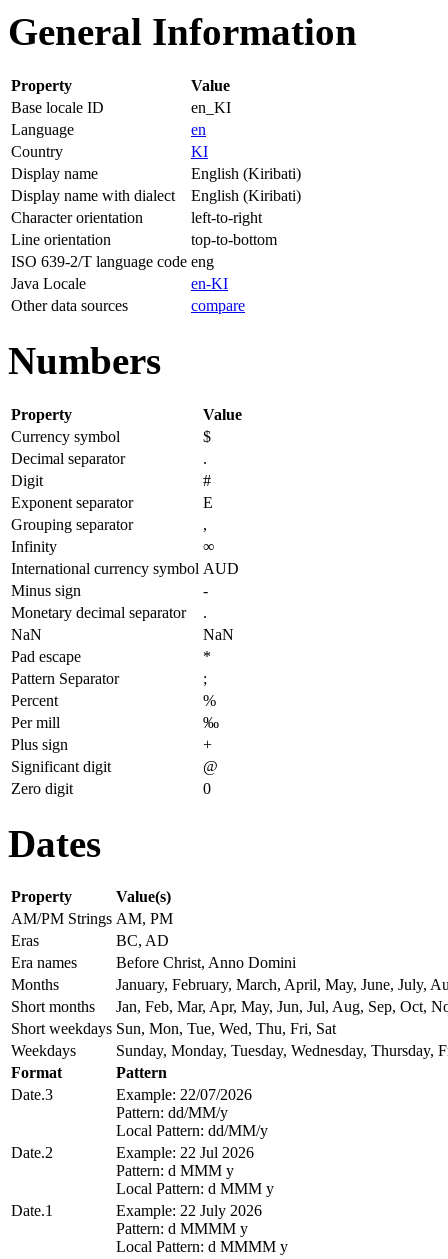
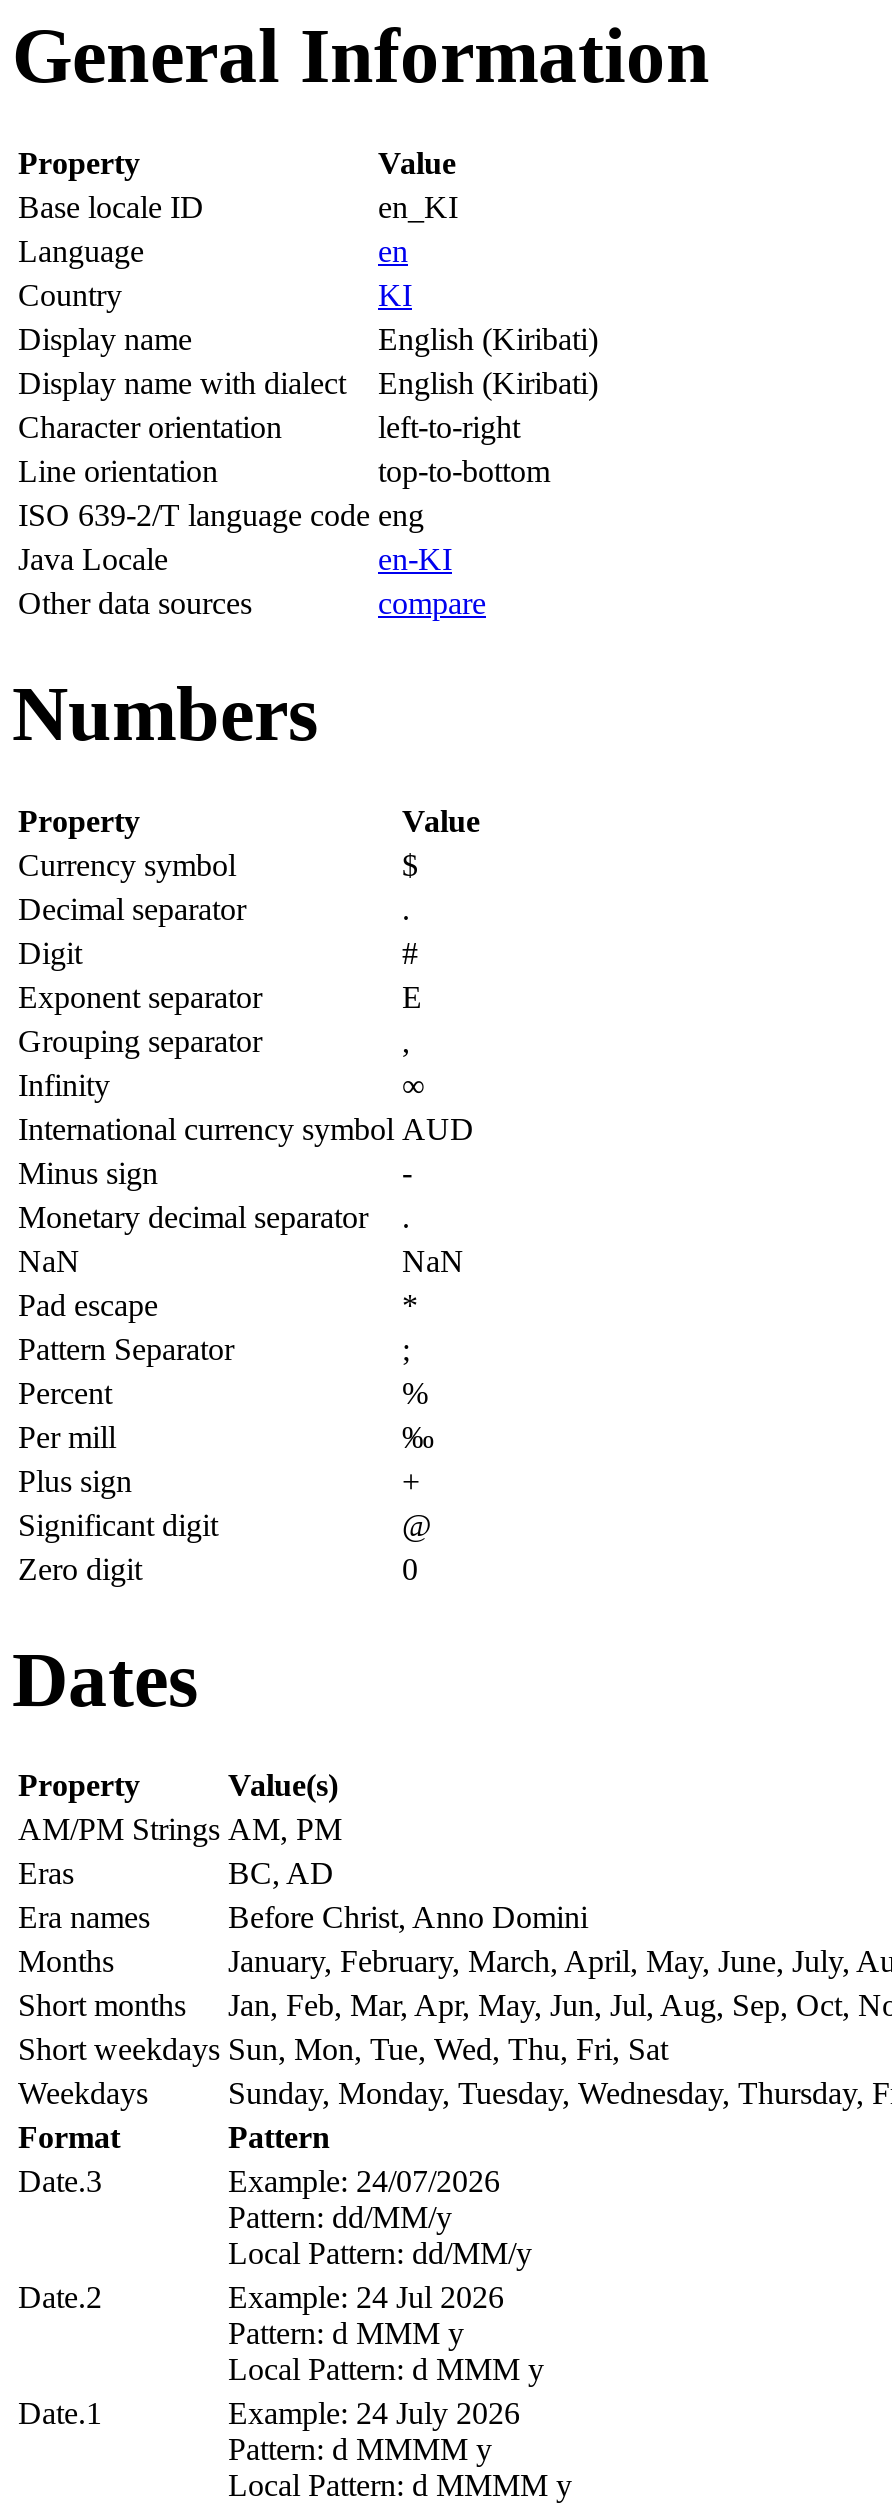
[116,1086,252,1103] Example: 22/07/2026 -> [228,2165,500,2199] Example: 24/07/2026
[116,1144,254,1161] Example: 22 Jul 2026 -> [228,2281,504,2315] Example: 24 Jul 2026
[116,1202,262,1219] Example: 22 July 2026 -> [228,2397,520,2431] Example: 24 July 2026

